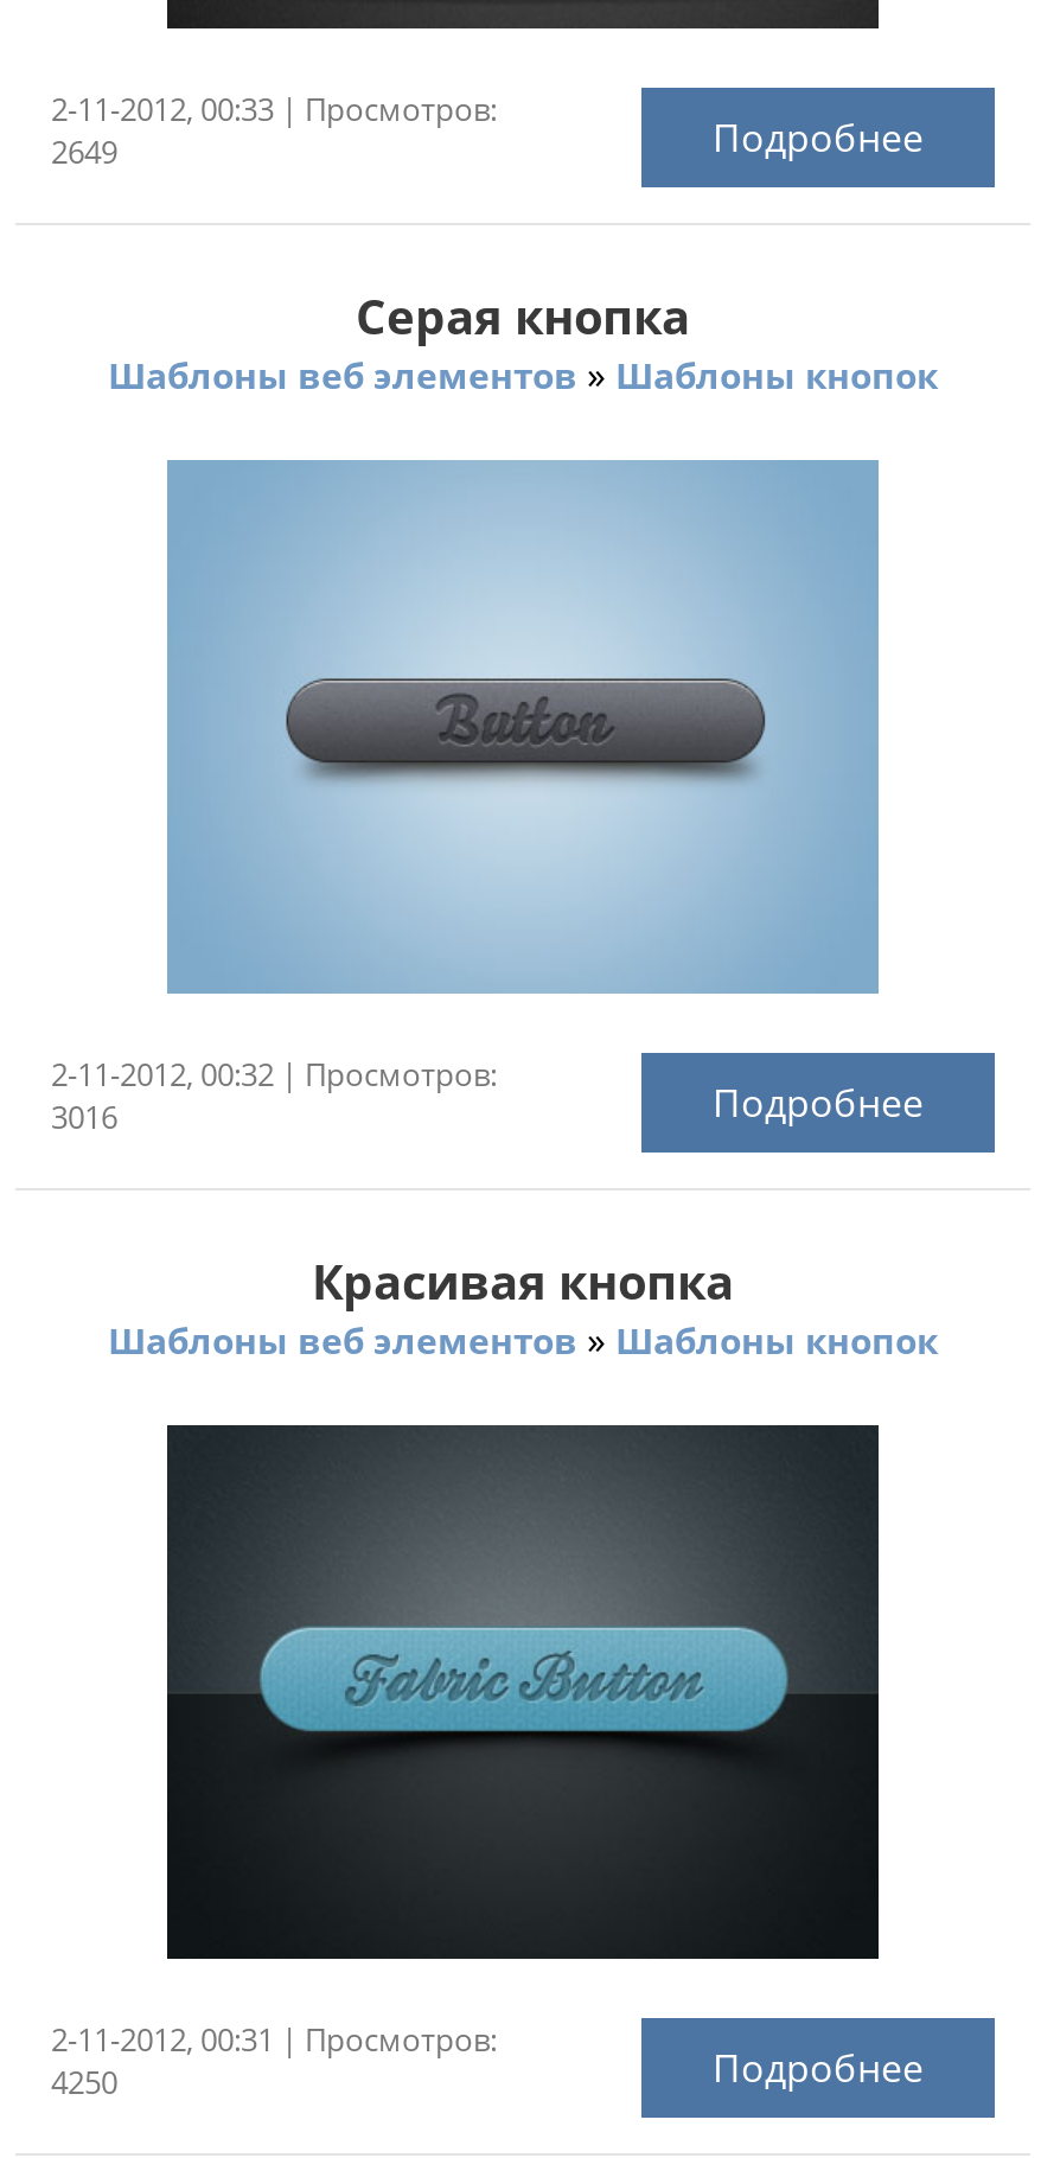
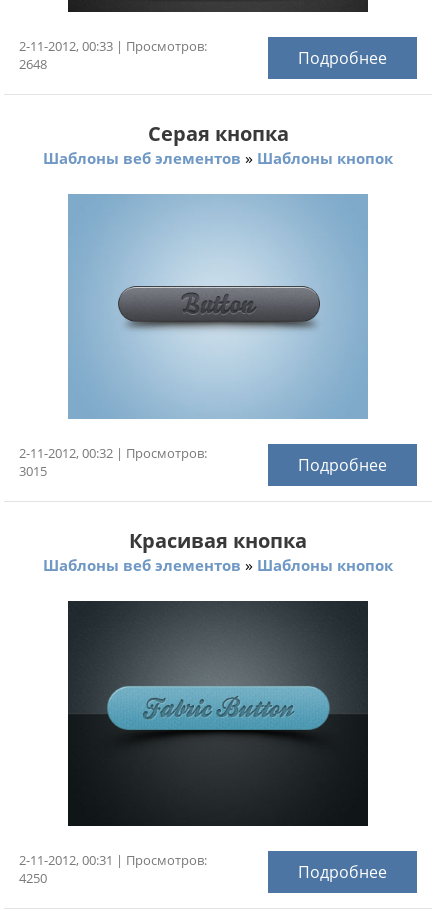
[51,131,117,174] 2649 -> [19,55,47,73] 2648
[51,1096,117,1139] 3016 -> [19,462,47,480] 3015

